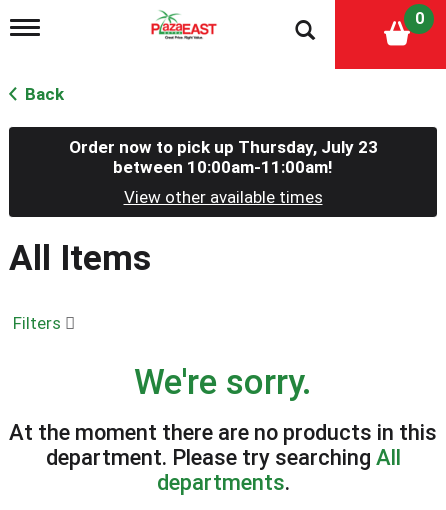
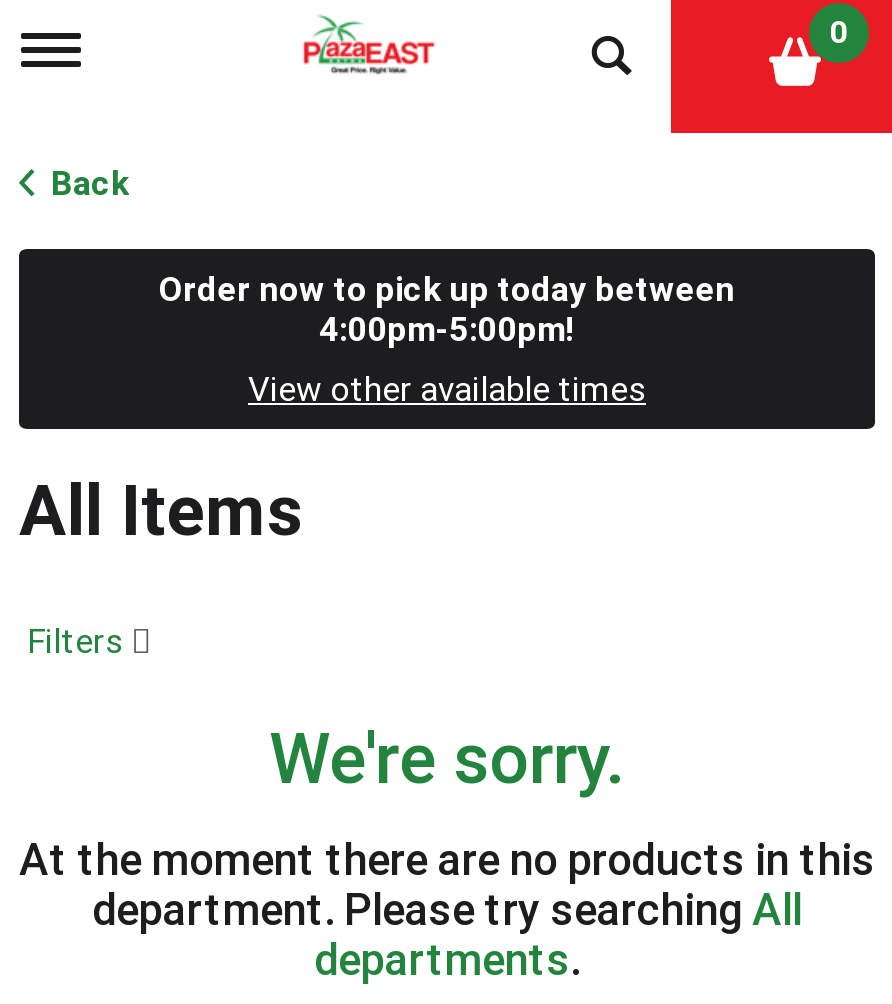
[68,137,377,177] Order now to pick up Thursday, July 23 | between 10:00am-11:00am! -> [159,269,735,349] Order now to pick up today between | 4:00pm-5:00pm!

